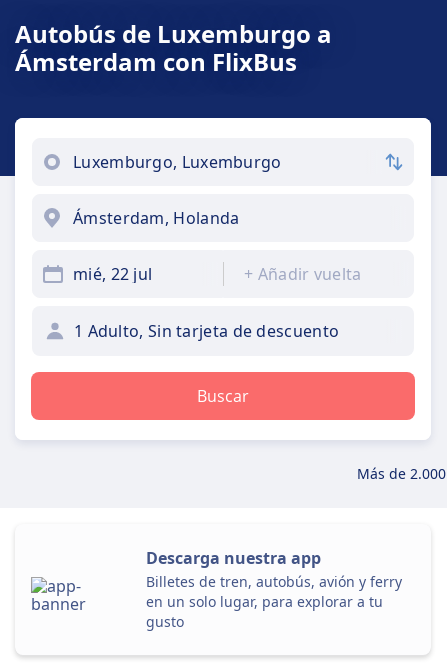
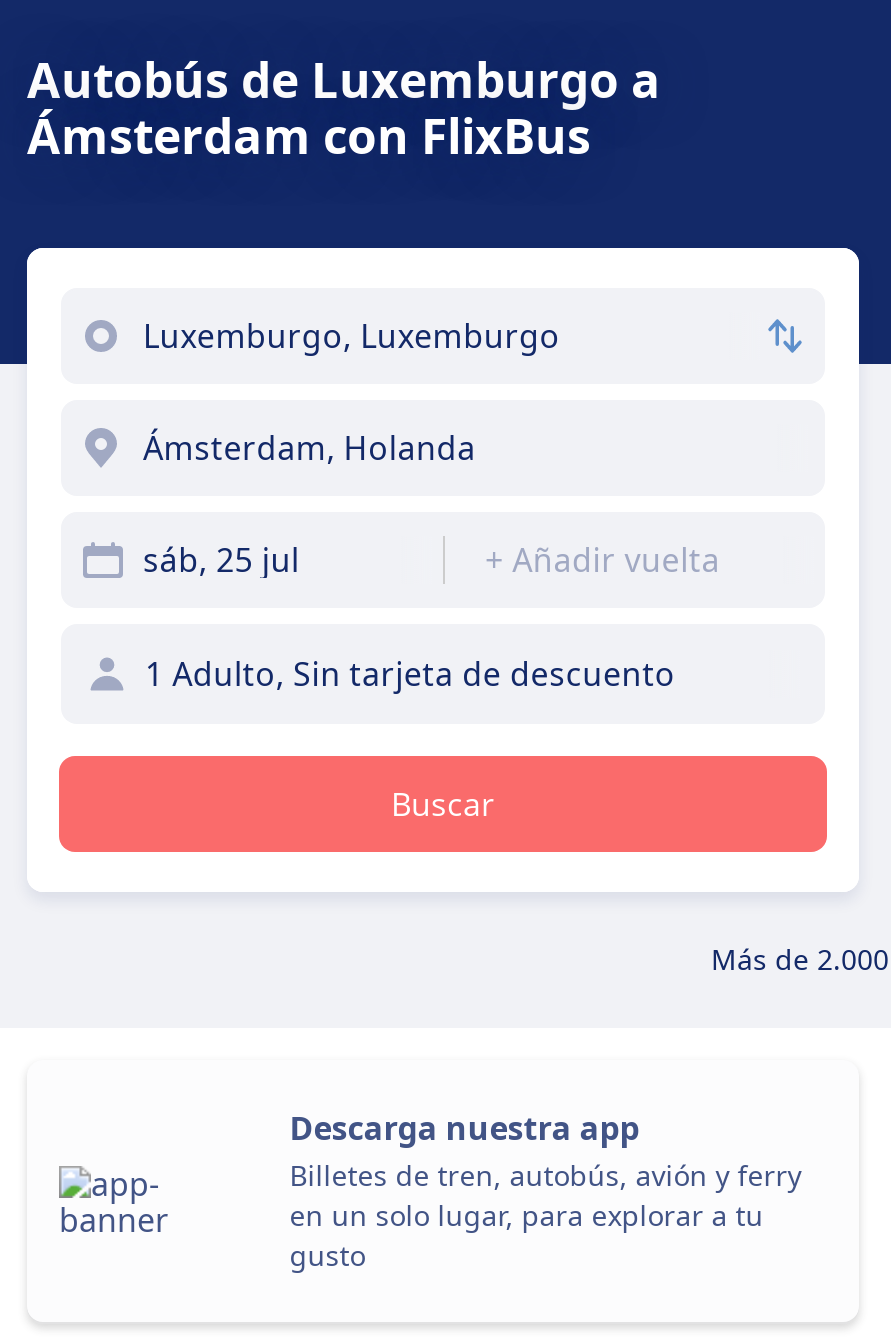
[73,263,152,285] mié, 22 jul -> [143,538,300,582] sáb, 25 jul

